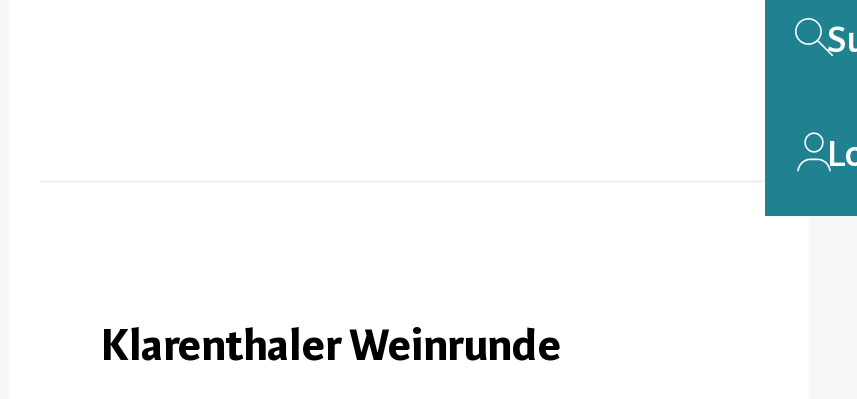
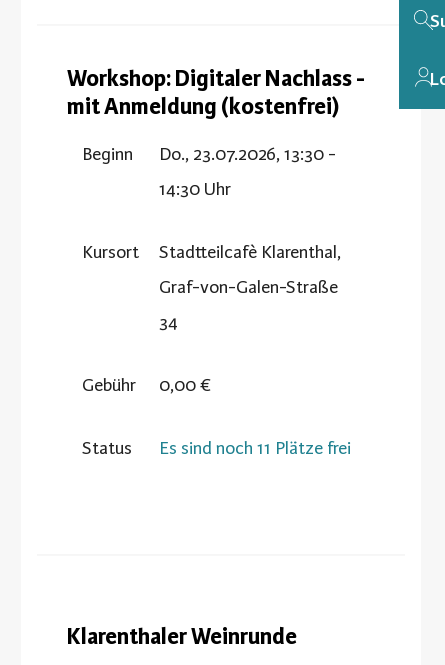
none -> [67,65,365,459] Workshop: Digitaler Nachlass - | mit Anmeldung (kostenfrei) | Beginn | Do., 23.07.2026, 13:30 - | 14:30 Uhr | Kursort | Stadtteilcafè Klarenthal, | Graf-von-Galen-Straße | 34 | Gebühr | 0,00 € | Status | Es sind noch 11 Plätze frei

